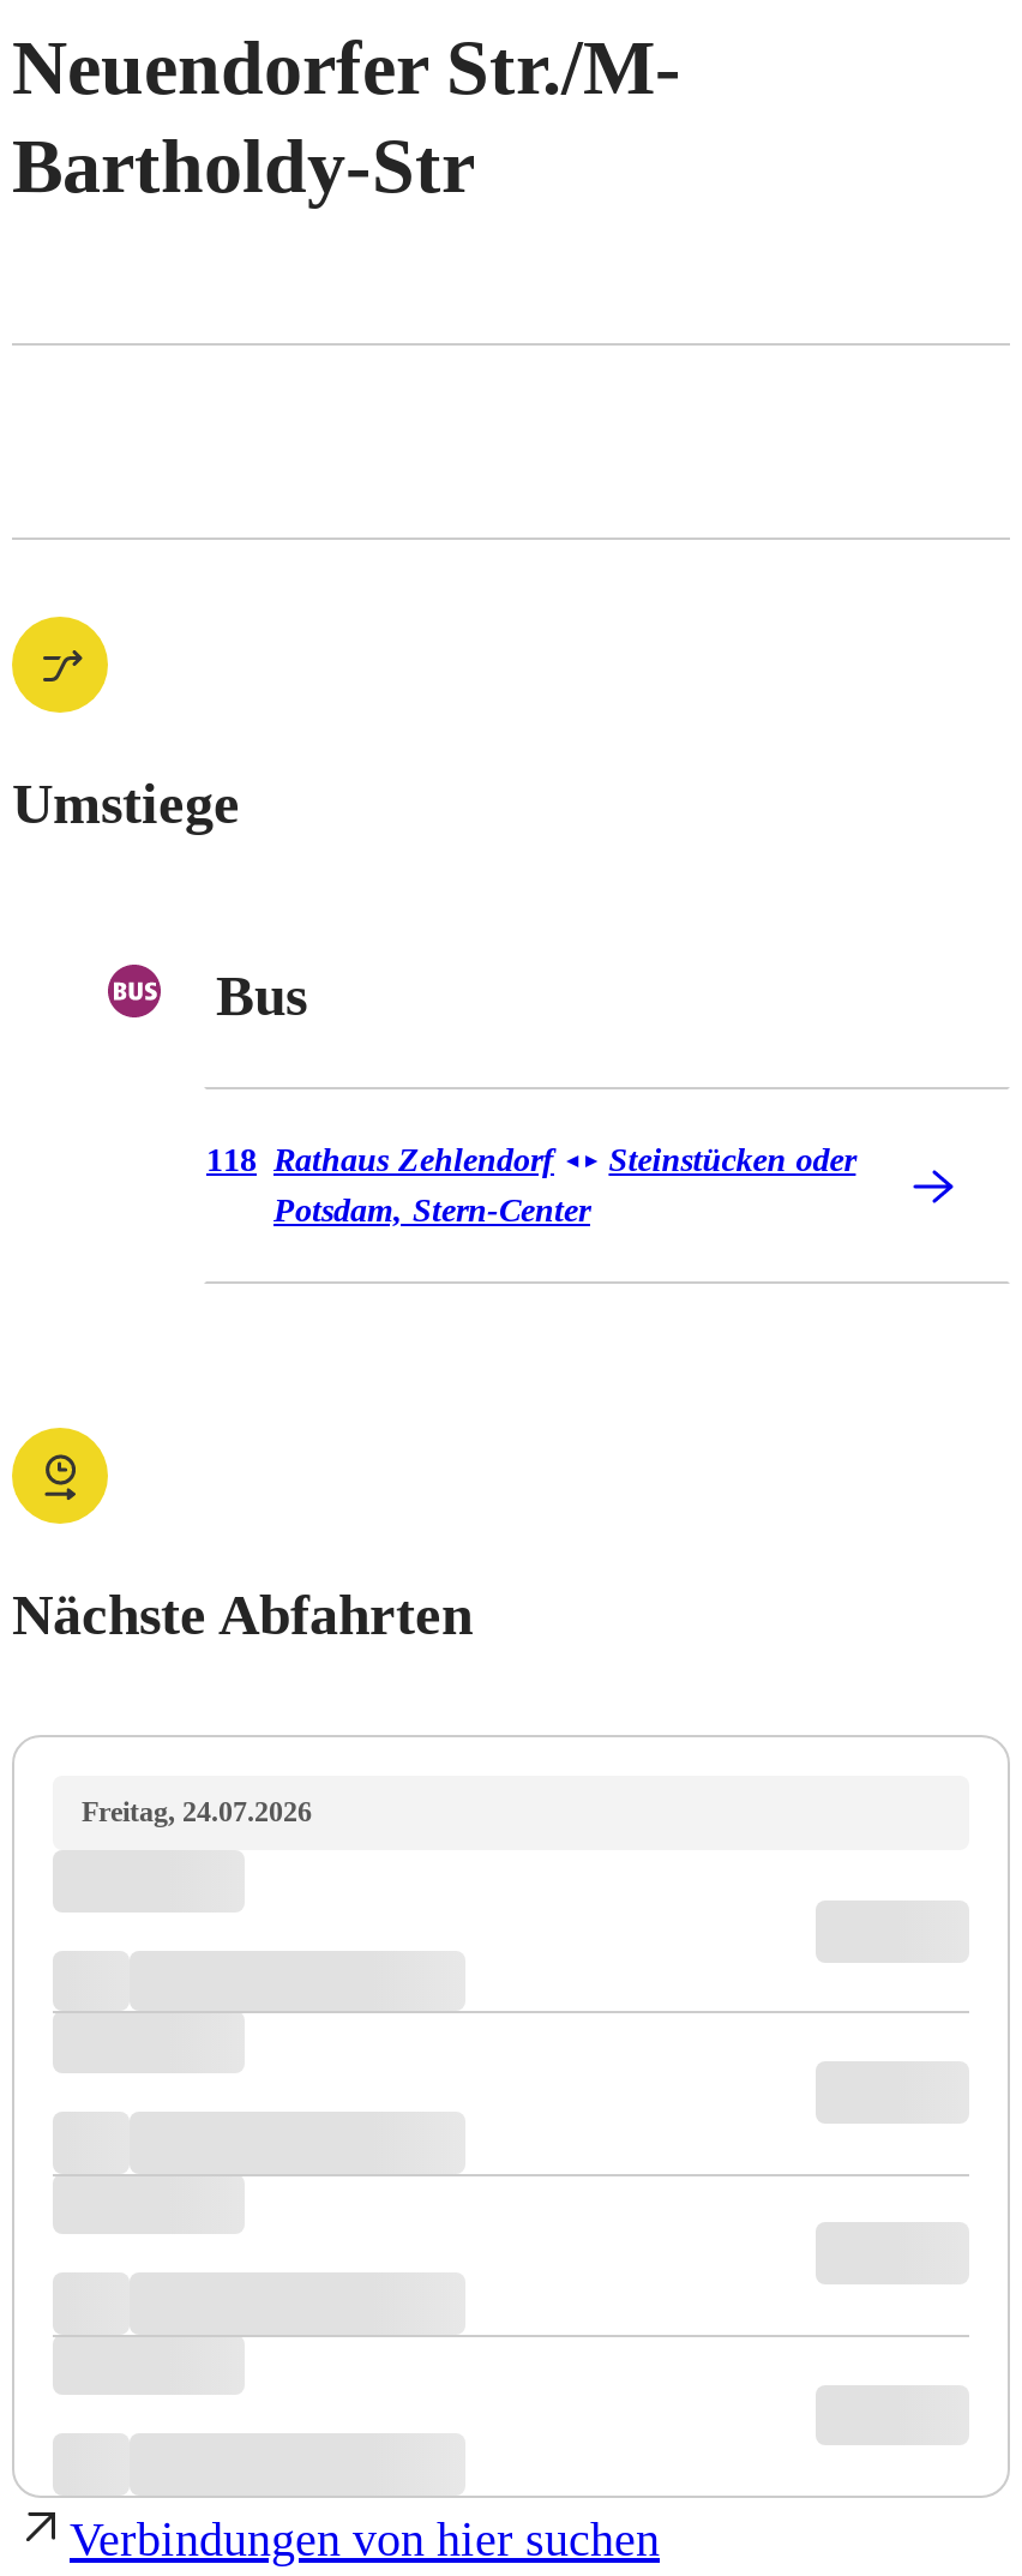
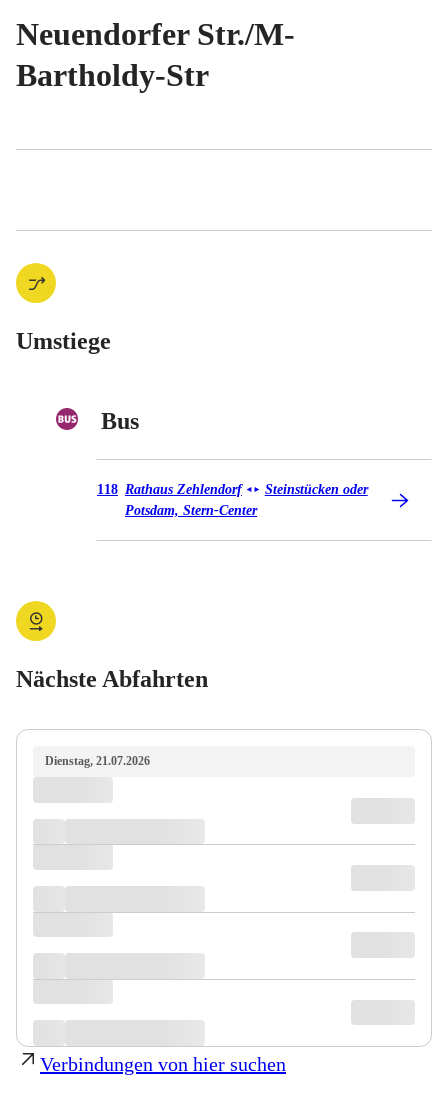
[82,1795,312,1829] Freitag, 24.07.2026 -> [45,754,150,768] Dienstag, 21.07.2026

